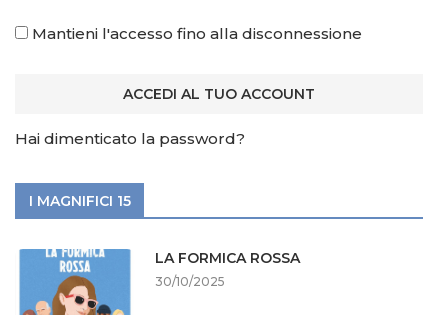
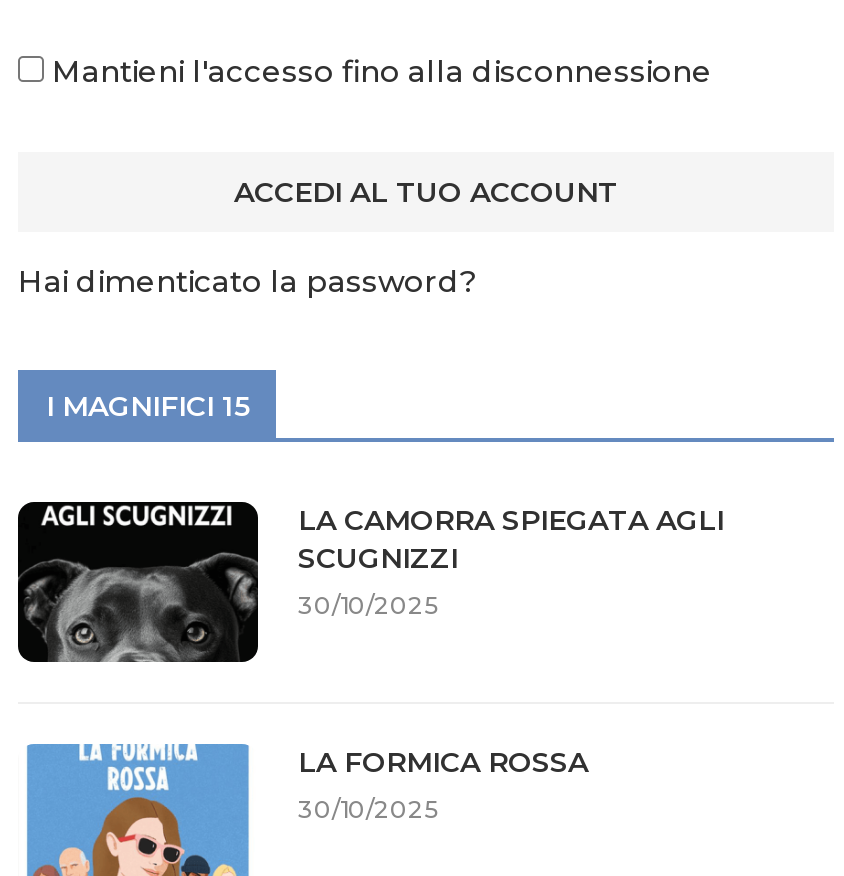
none -> [16,500,724,684] [image] | LA CAMORRA SPIEGATA AGLI | SCUGNIZZI | 30/10/2025

